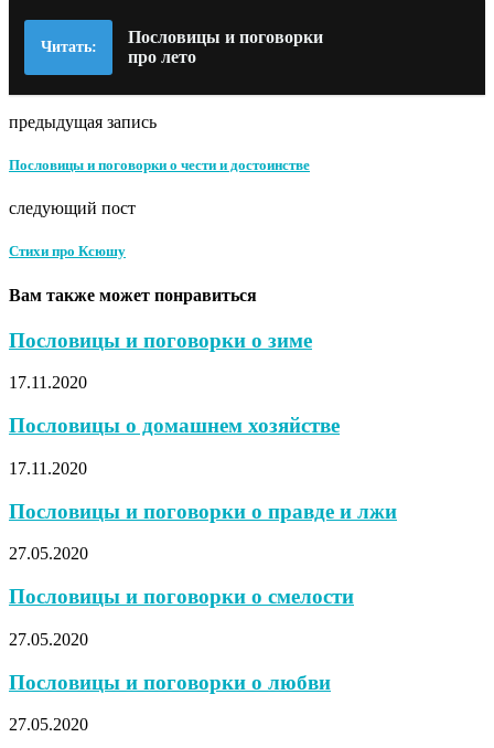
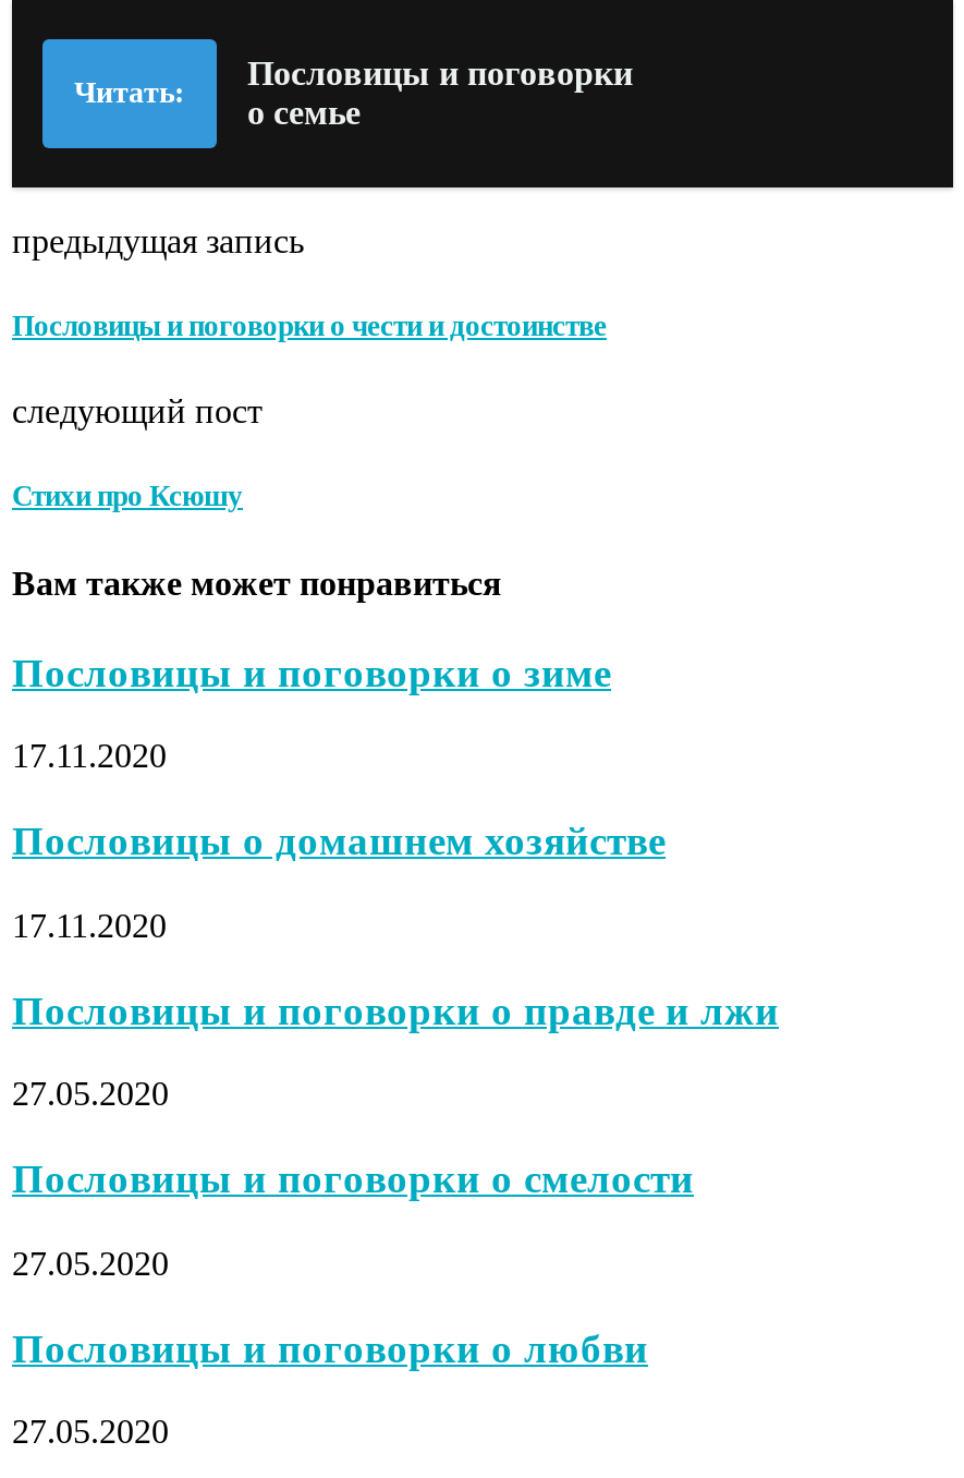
[128,47,196,66] про лето -> [247,93,361,130] о семье

